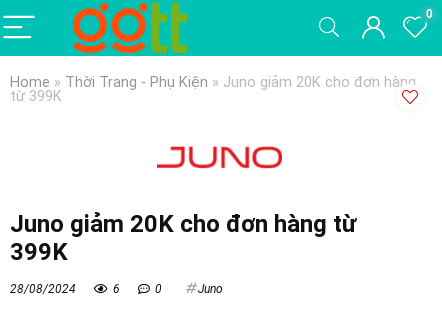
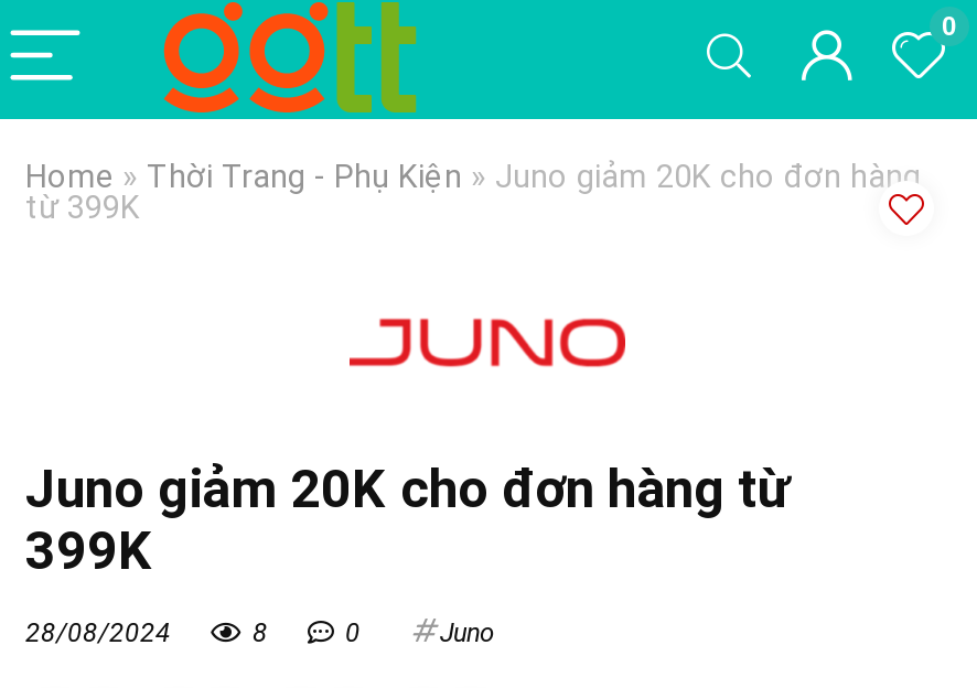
[113,281,120,295] 6 -> [253,616,268,647] 8

